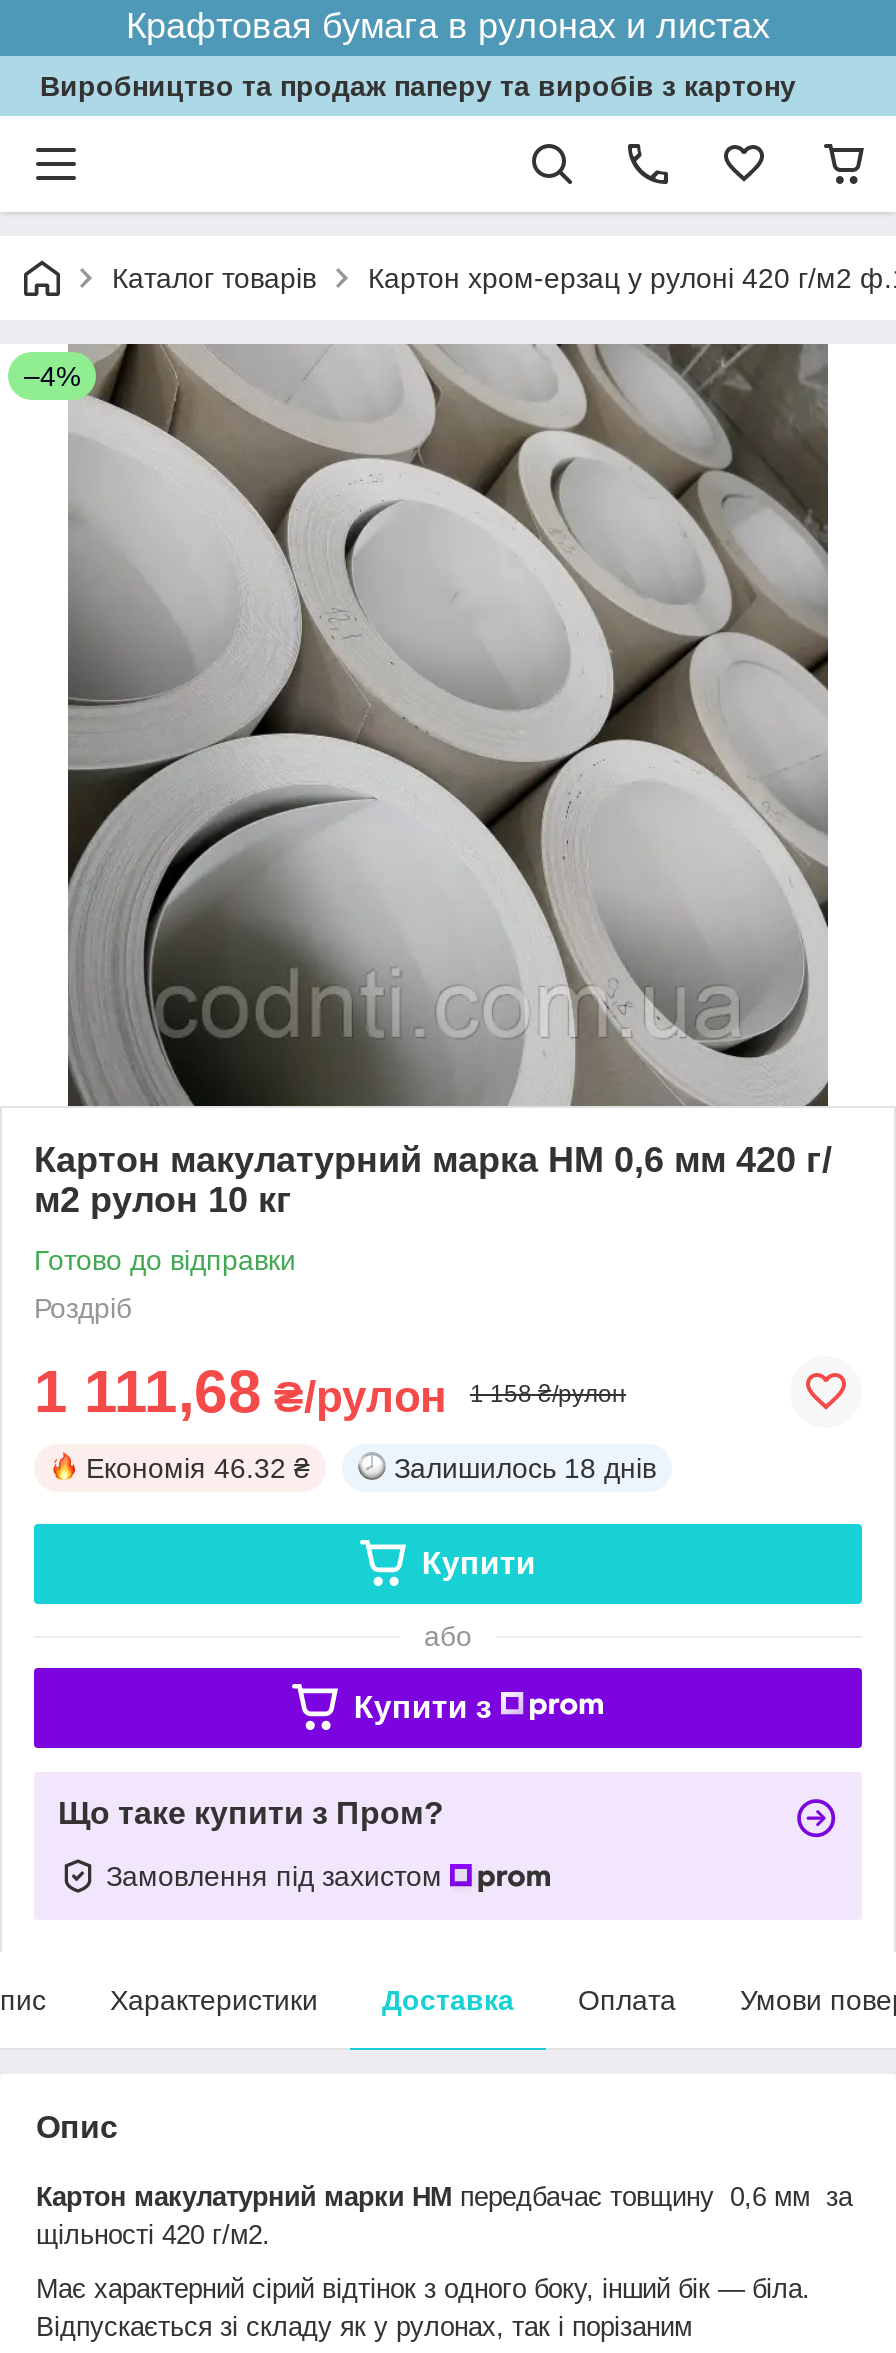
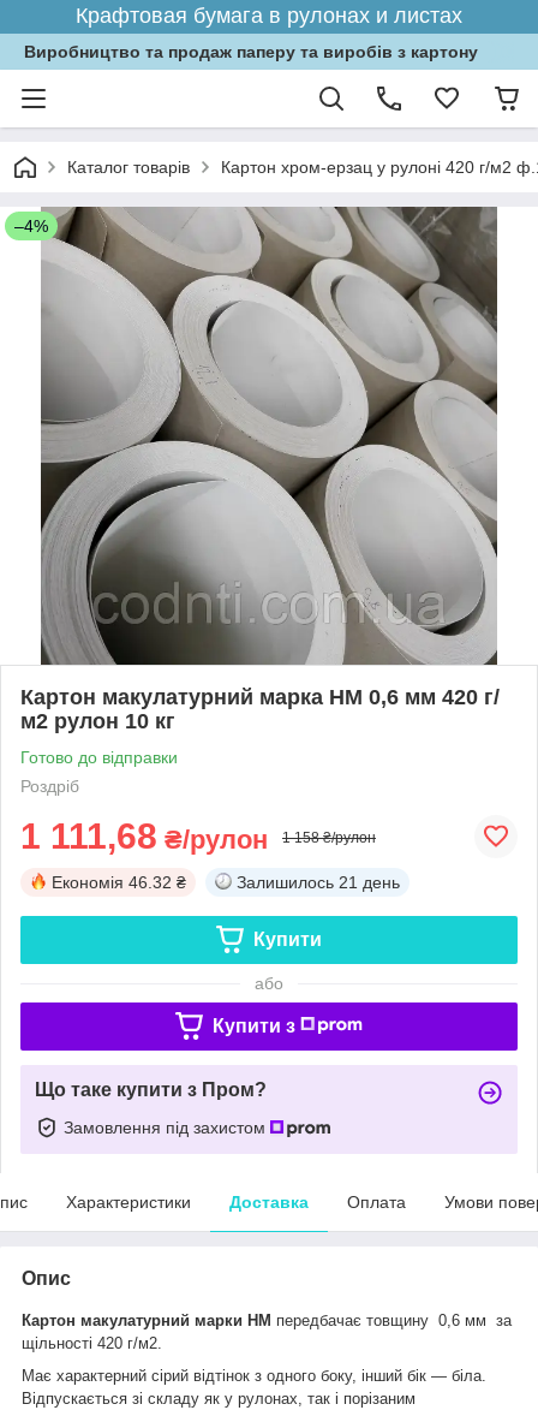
[394,1452,656,1484] Залишилось 18 днів -> [237,872,400,892] Залишилось 21 день

